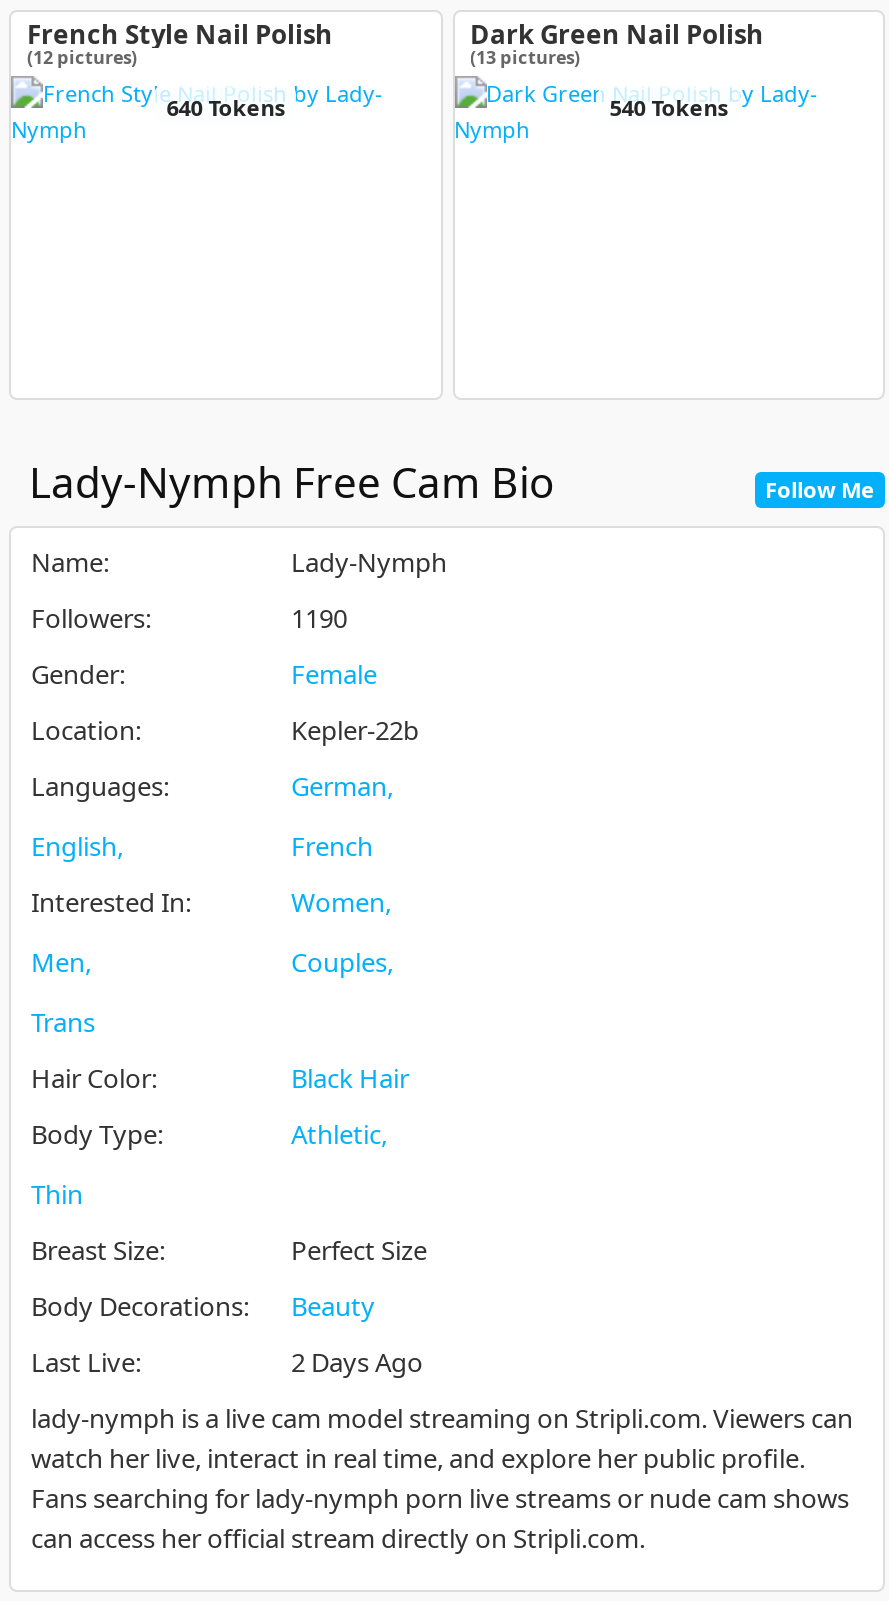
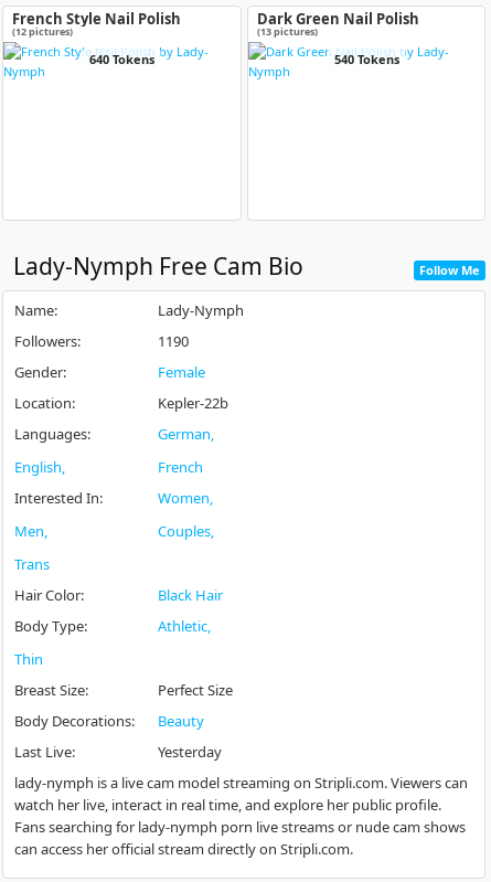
[291,1343,423,1379] 2 Days Ago -> [158,741,222,761] Yesterday

